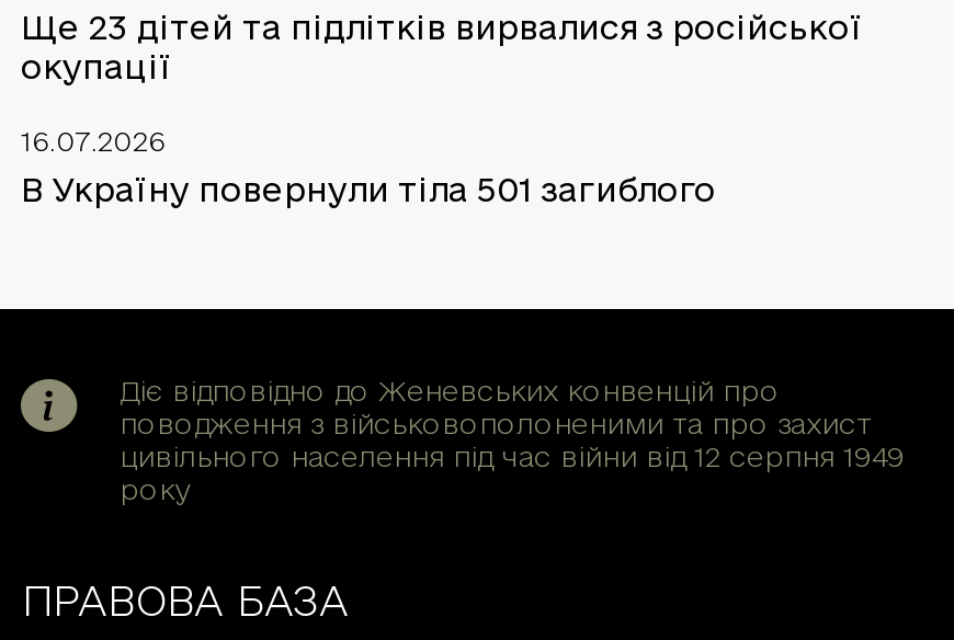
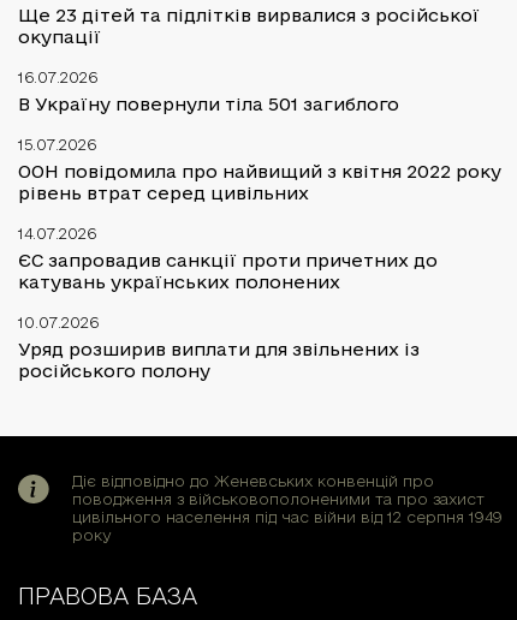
none -> [18,136,501,381] 15.07.2026 | ООН повідомила про найвищий з квітня 2022 року | рівень втрат серед цивільних | 14.07.2026 | ЄС запровадив санкції проти причетних до | катувань українських полонених | 10.07.2026 | Уряд розширив виплати для звільнених із | російського полону

